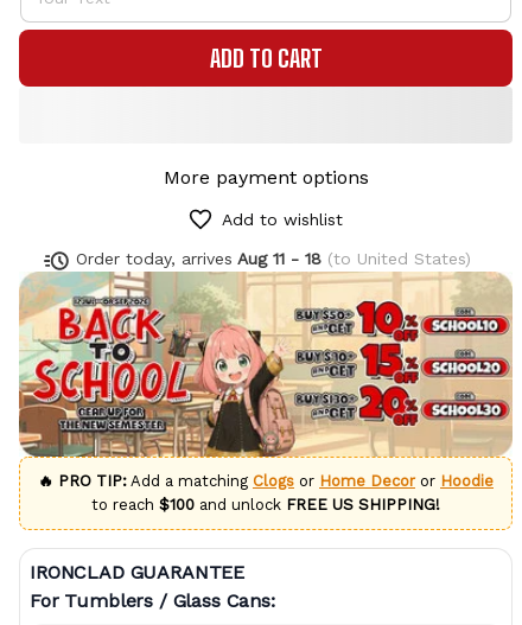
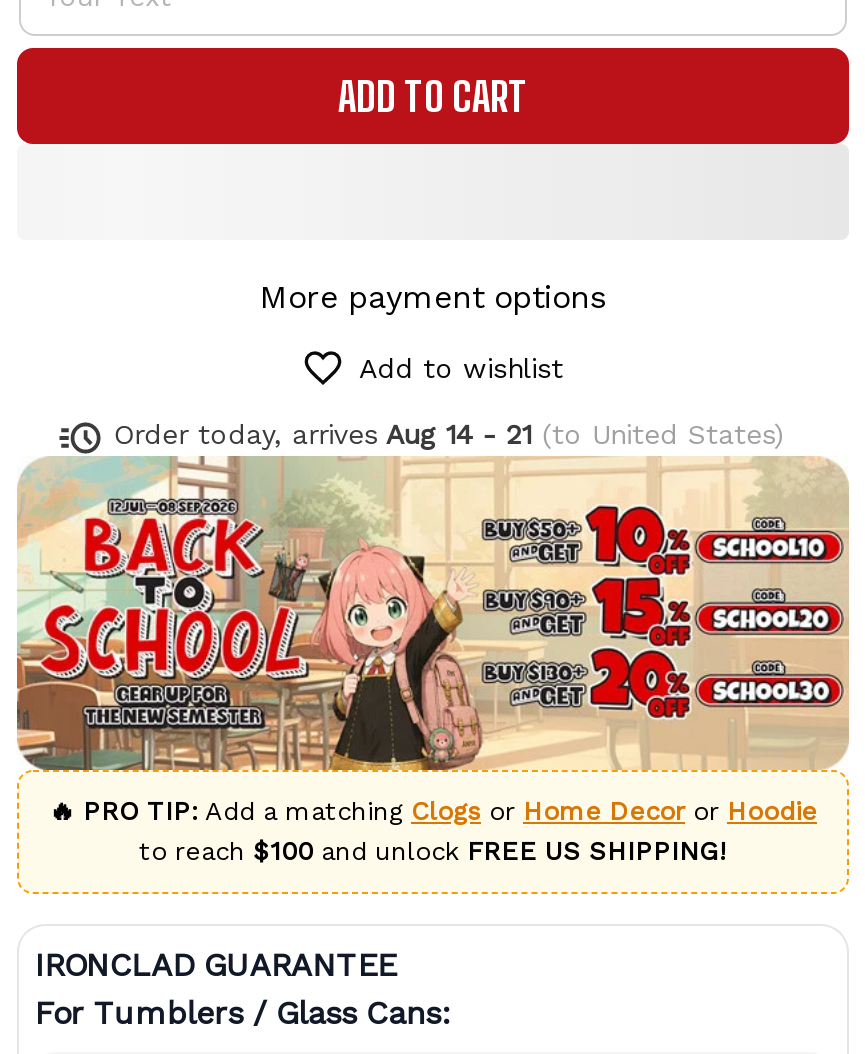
[76,249,471,268] Order today, arrives Aug 11 - 18 (to United States) -> [114,419,784,451] Order today, arrives Aug 14 - 21 (to United States)

